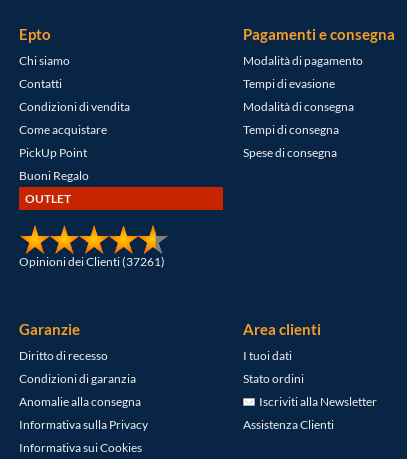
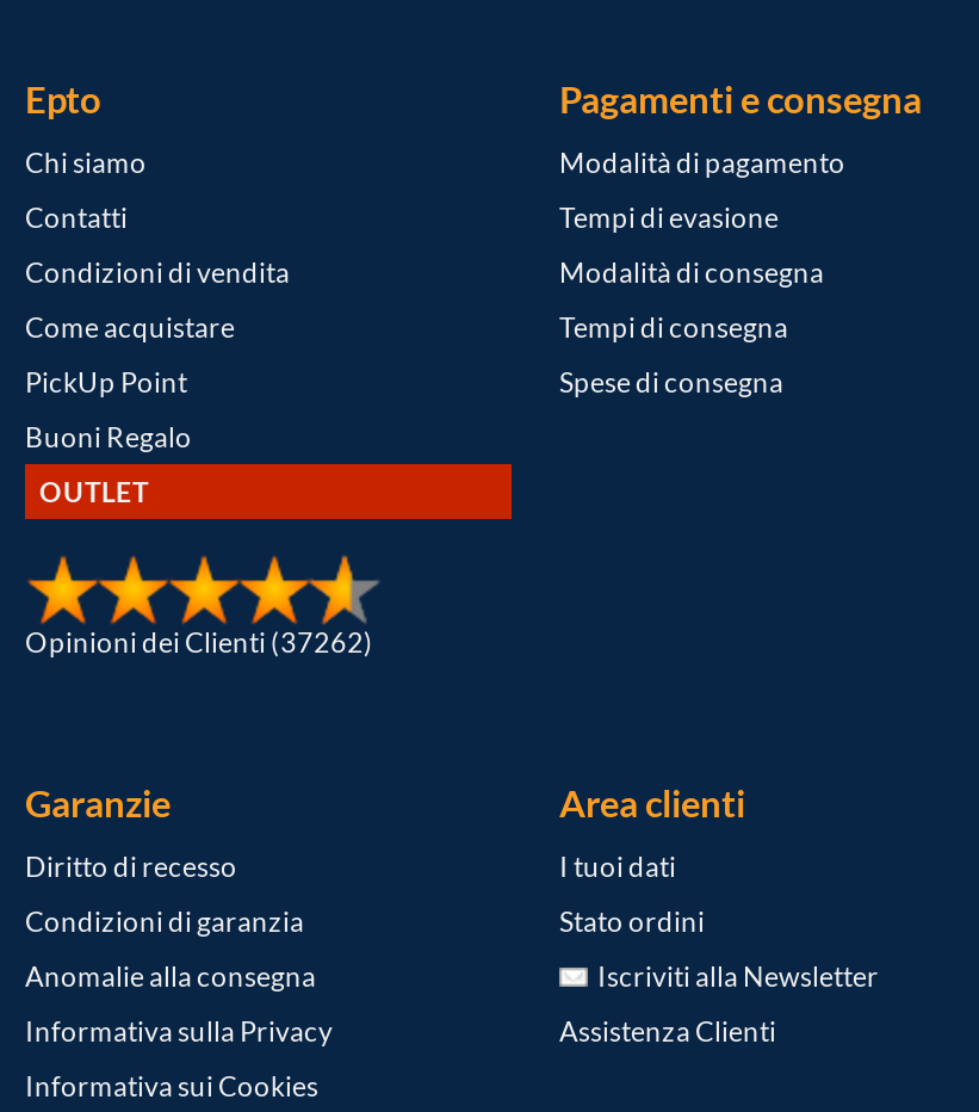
[19,255,165,268] Opinioni dei Clienti (37261) -> [25,626,373,657] Opinioni dei Clienti (37262)

